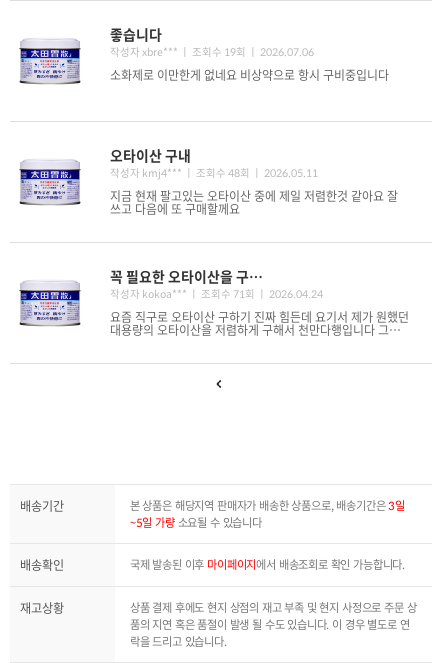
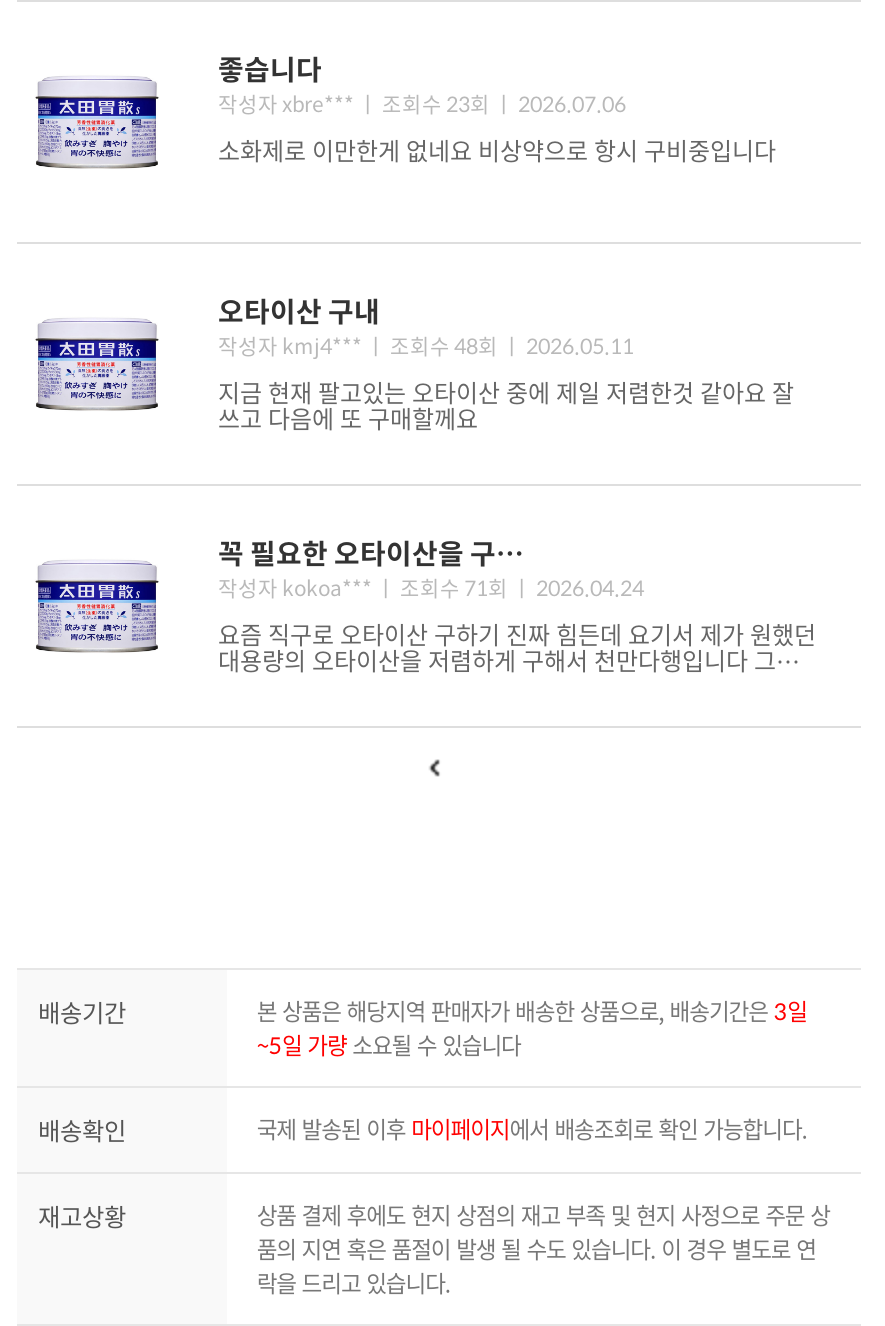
[110,44,314,59] 작성자 xbre*** ㅣ 조회수 19회 ㅣ 2026.07.06 -> [218,89,626,119] 작성자 xbre*** ㅣ 조회수 23회 ㅣ 2026.07.06

